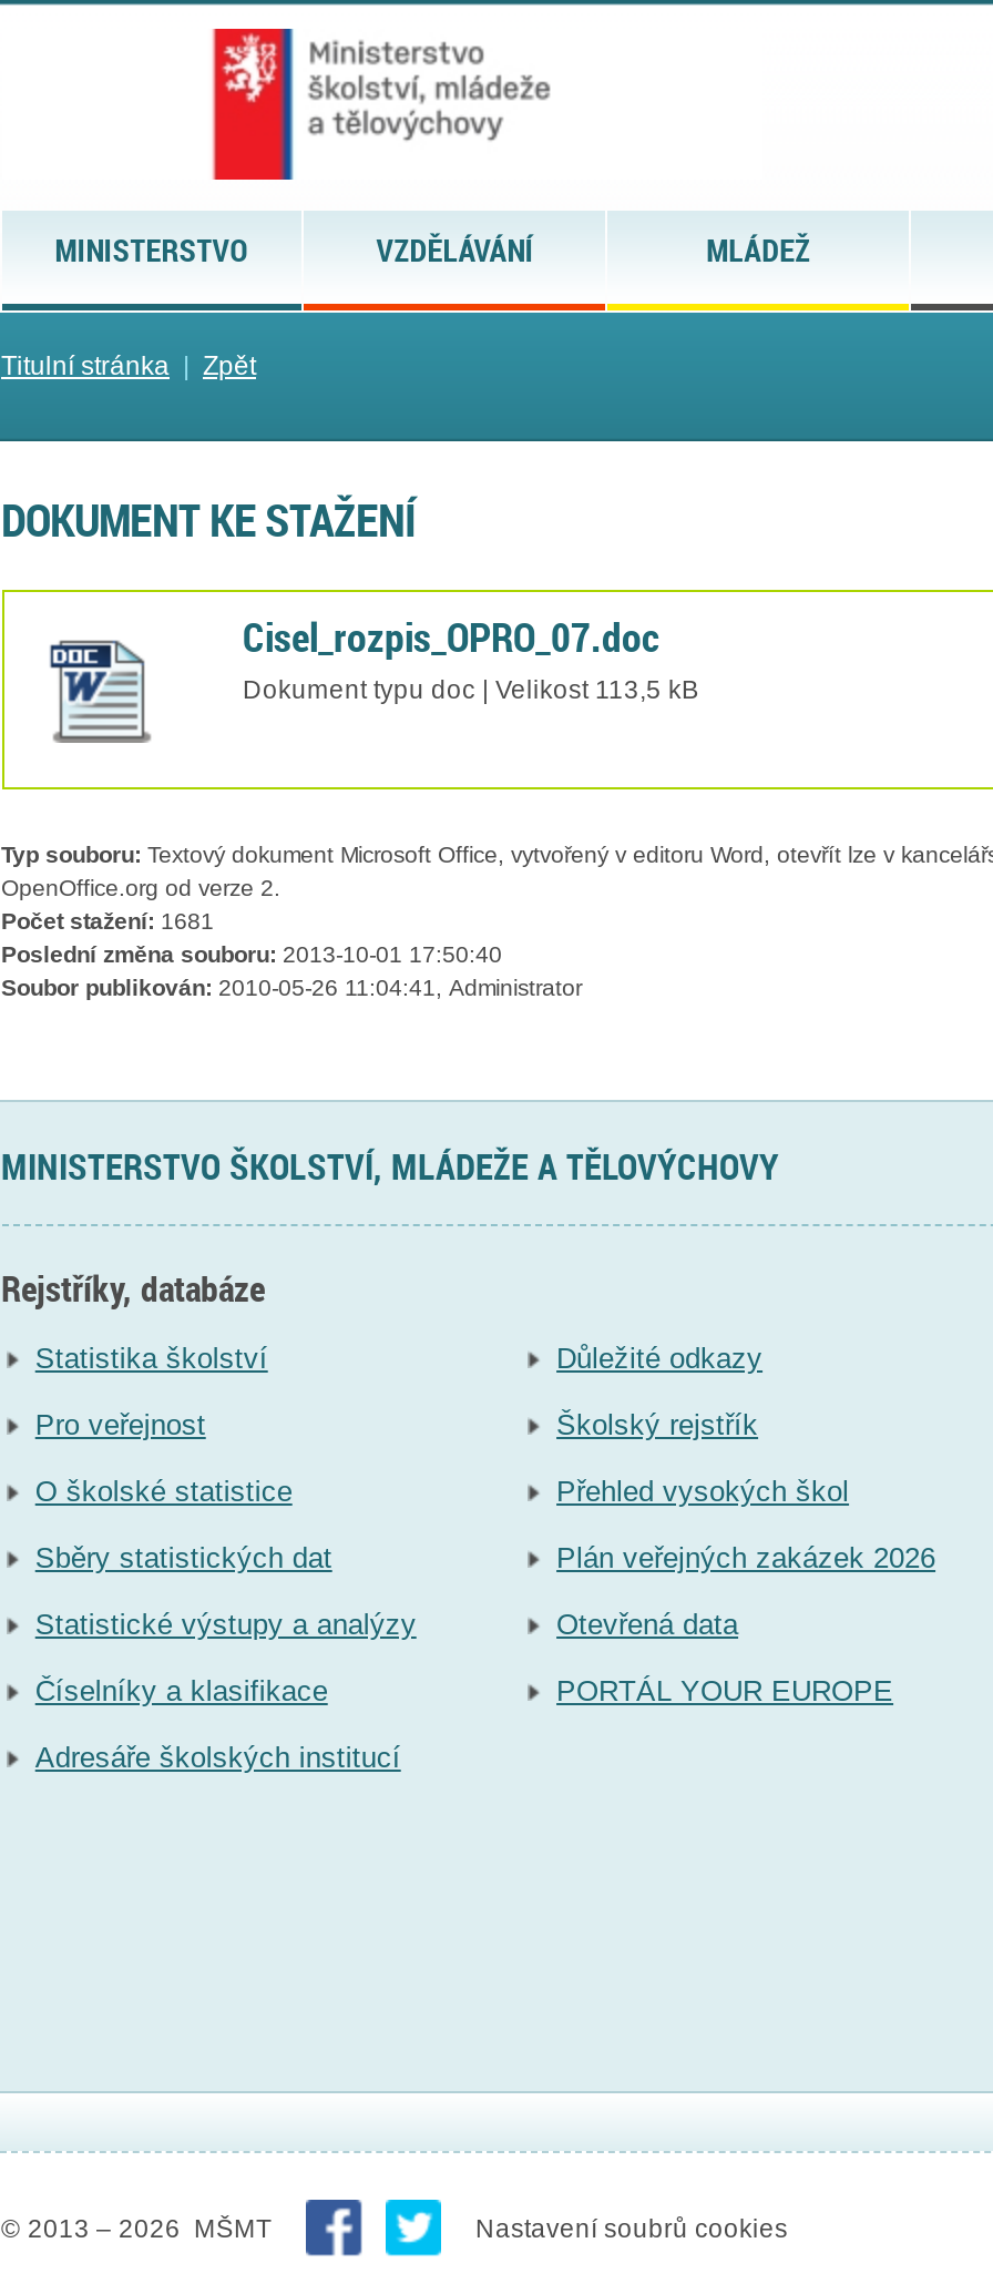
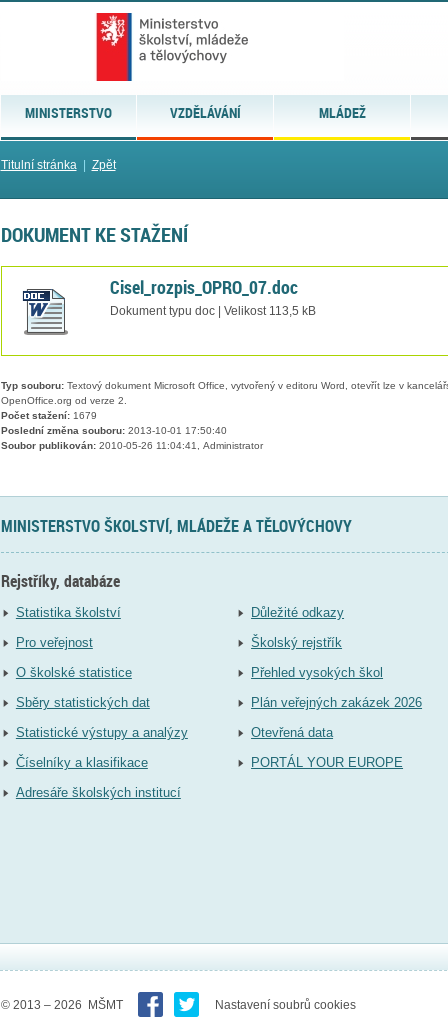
[1,910,214,935] Počet stažení: 1681 -> [0,410,96,421] Počet stažení: 1679

